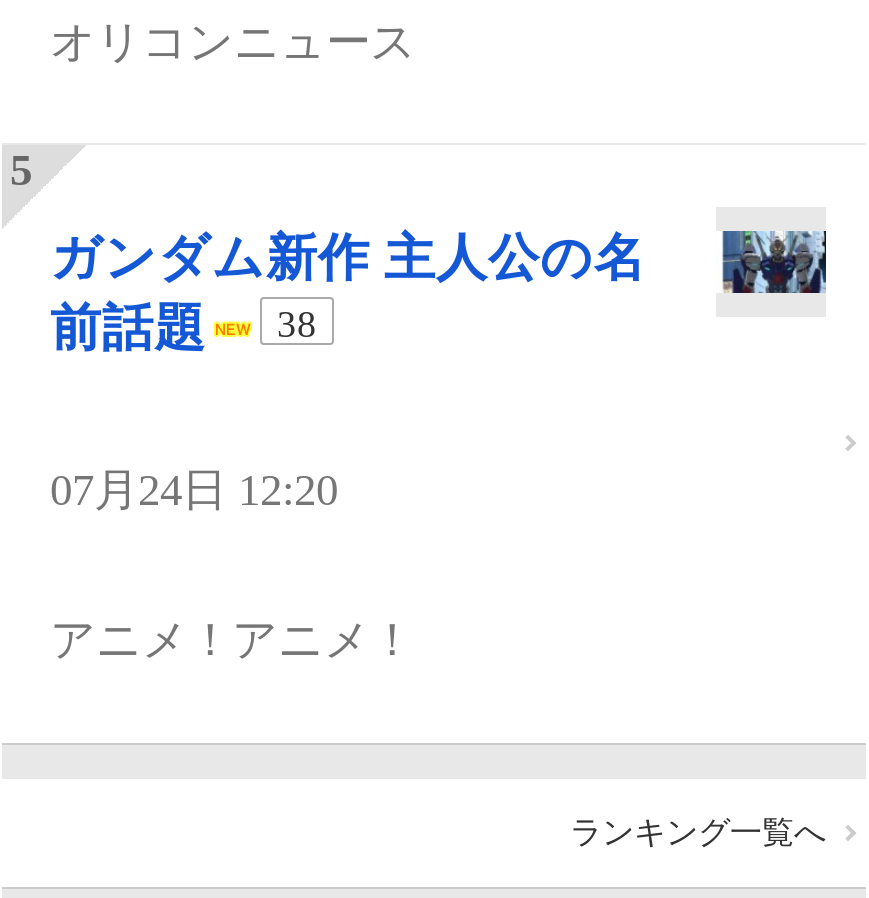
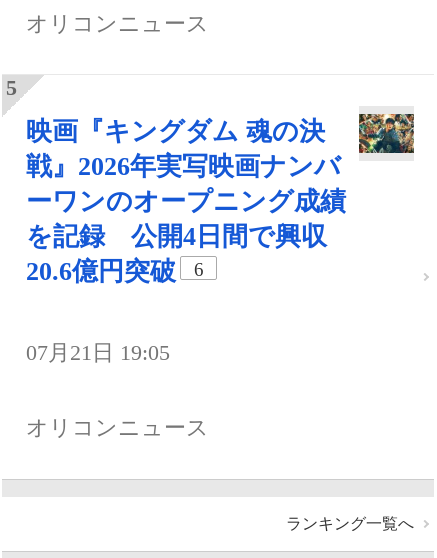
[50,223,828,356] [image] | ガンダム新作 主人公の名 | 前話題 | 38 -> [26,113,415,285] [image] | 映画『キングダム 魂の決 | 戦』2026年実写映画ナンバ | ーワンのオープニング成績 | を記録 公開4日間で興収 | 20.6億円突破 | 6
[50,464,338,514] 07月24日 12:20 -> [26,339,170,364] 07月21日 19:05
[50,616,414,666] アニメ！アニメ！ -> [26,415,209,440] オリコンニュース

